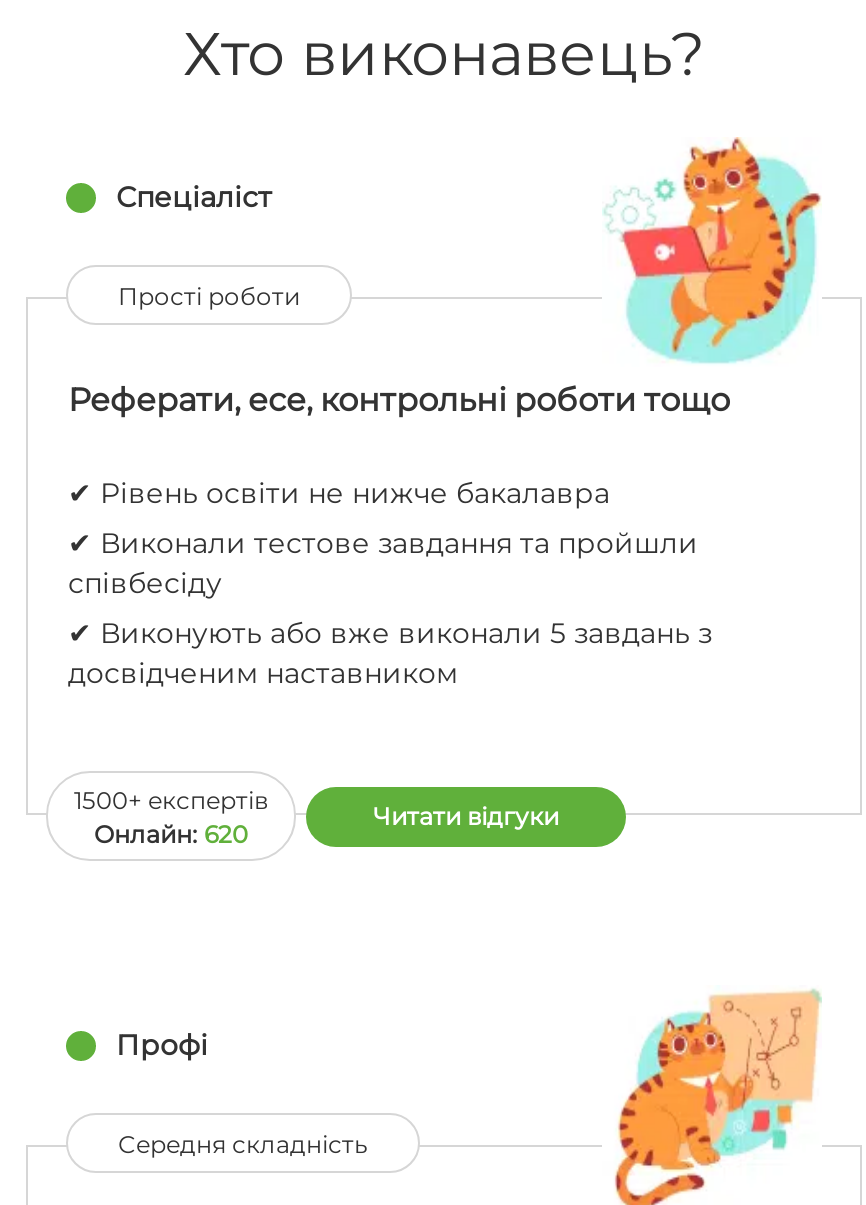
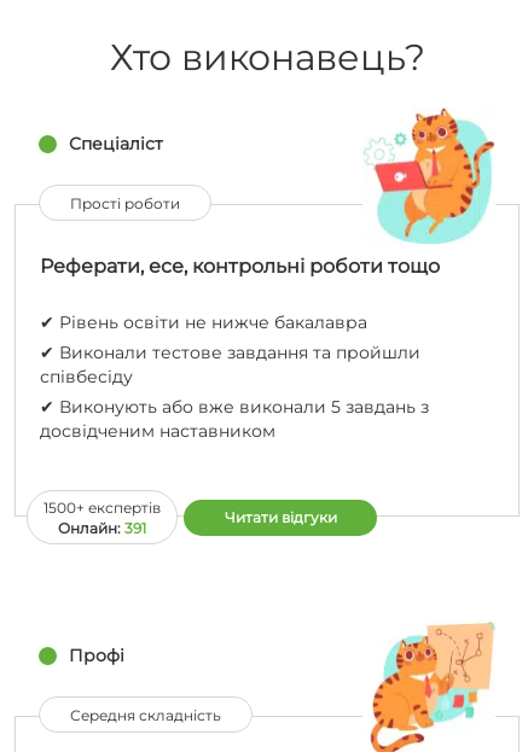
[94,819,248,849] Oнлайн: 620 -> [58,519,146,537] Oнлайн: 391

